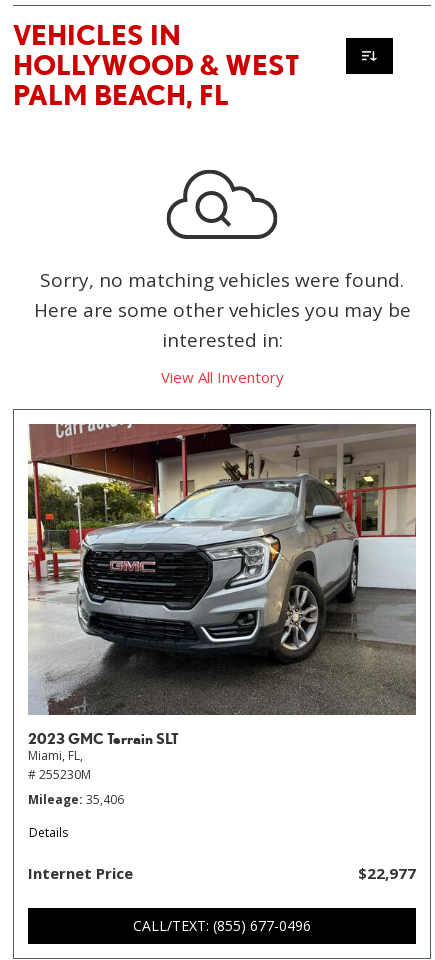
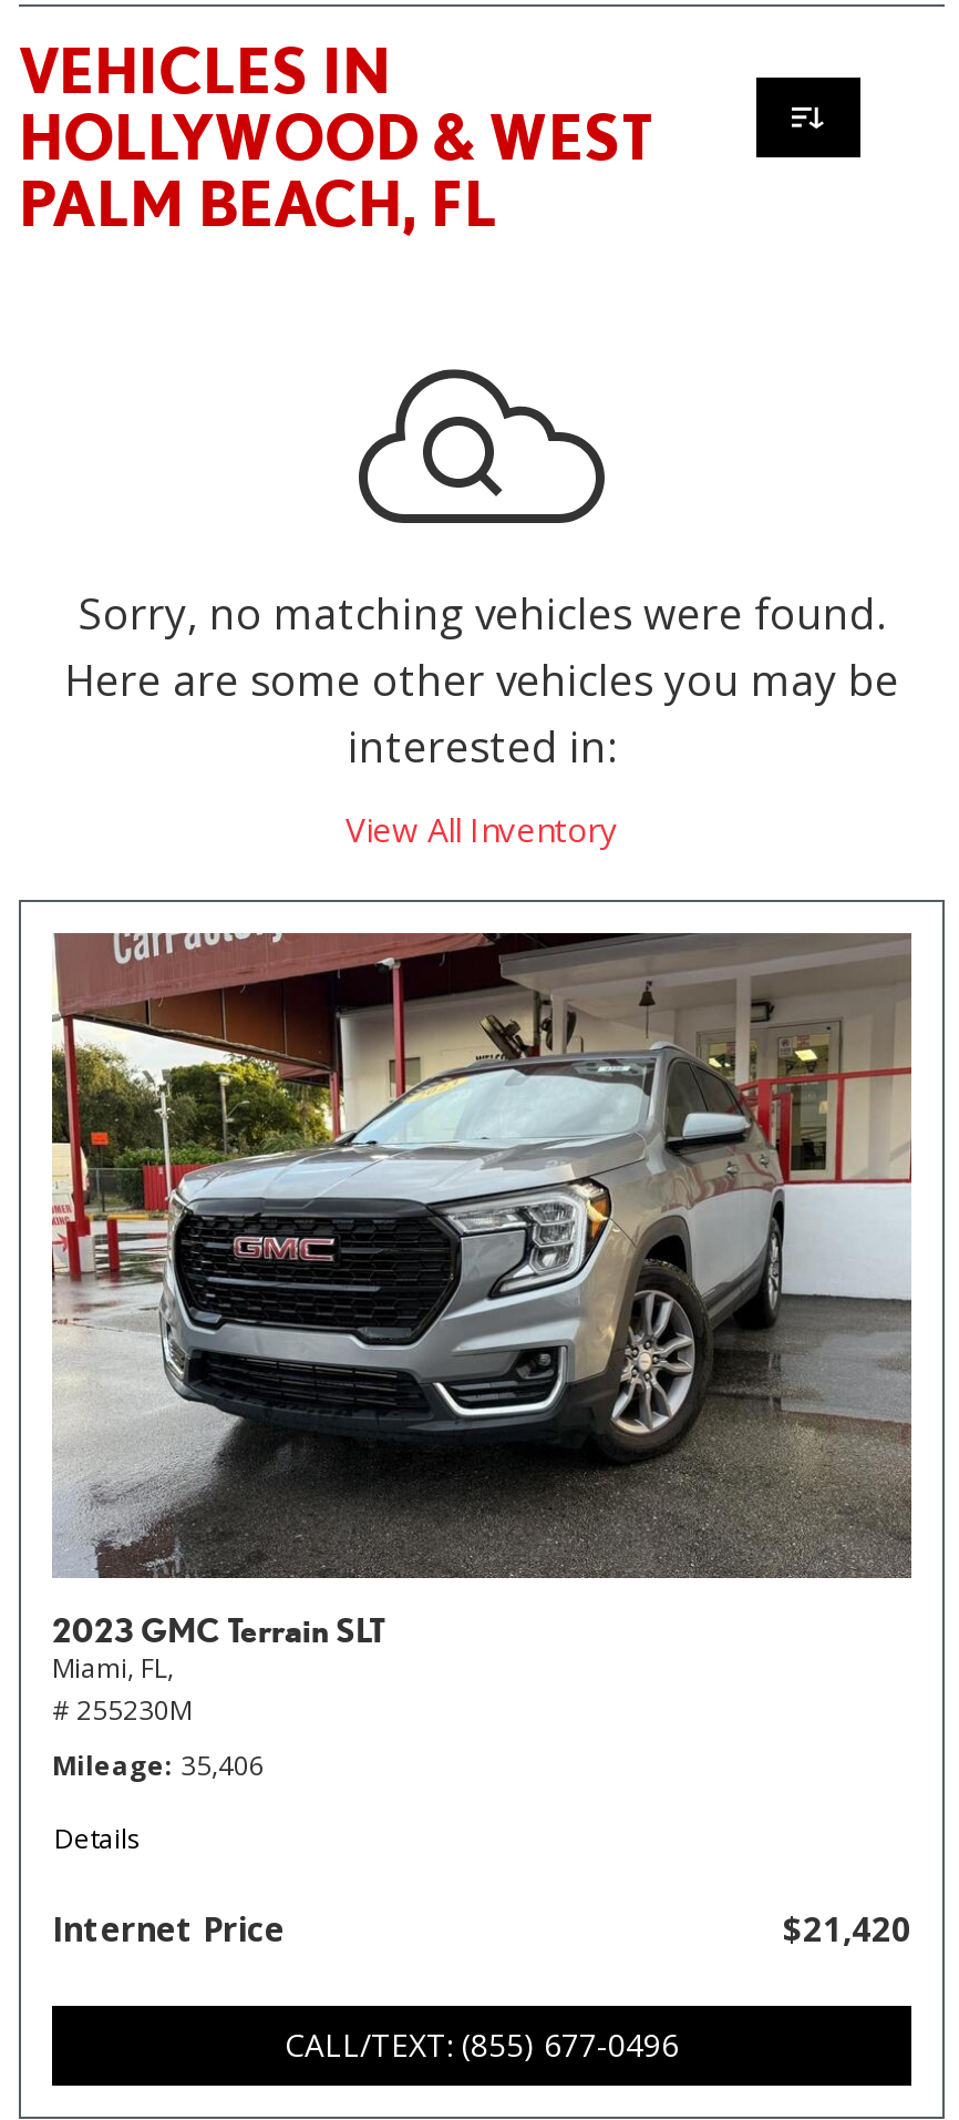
[358,863,416,883] $22,977 -> [783,1905,911,1950] $21,420

